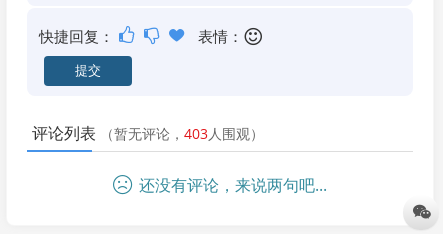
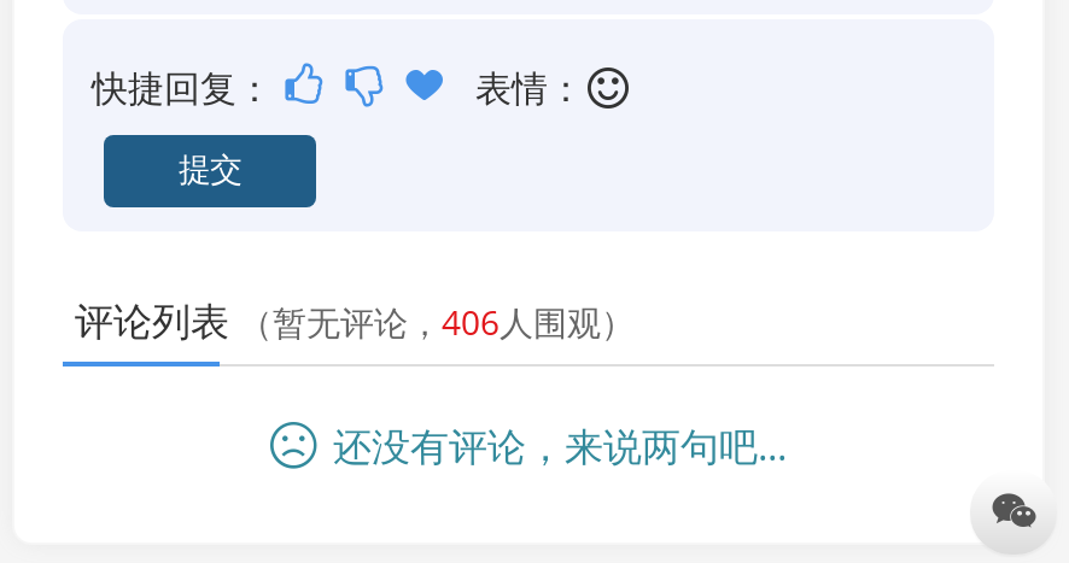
[32,122,264,144] 评论列表（暂无评论，403人围观） -> [75,294,635,347] 评论列表（暂无评论，406人围观）

